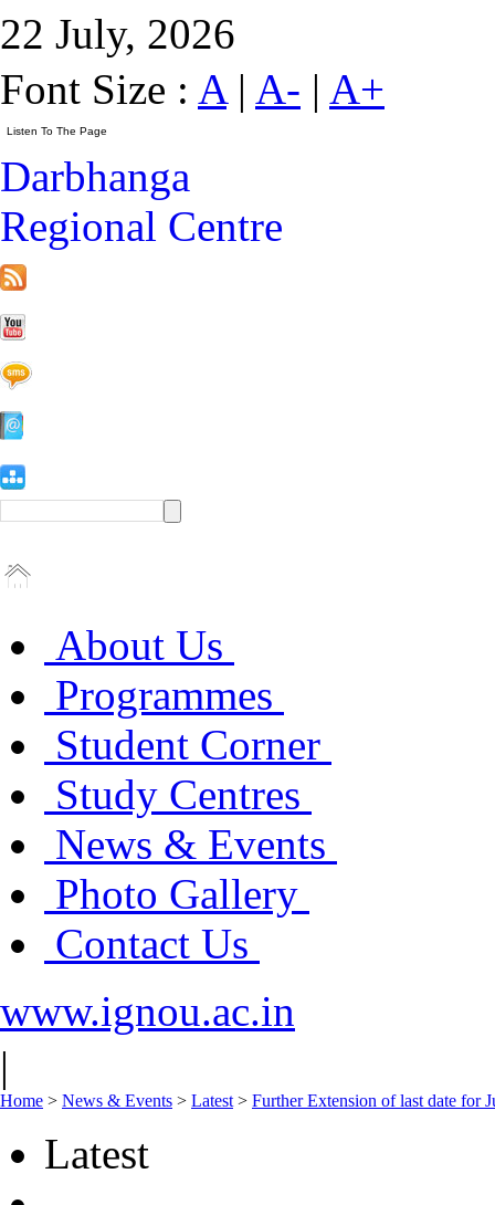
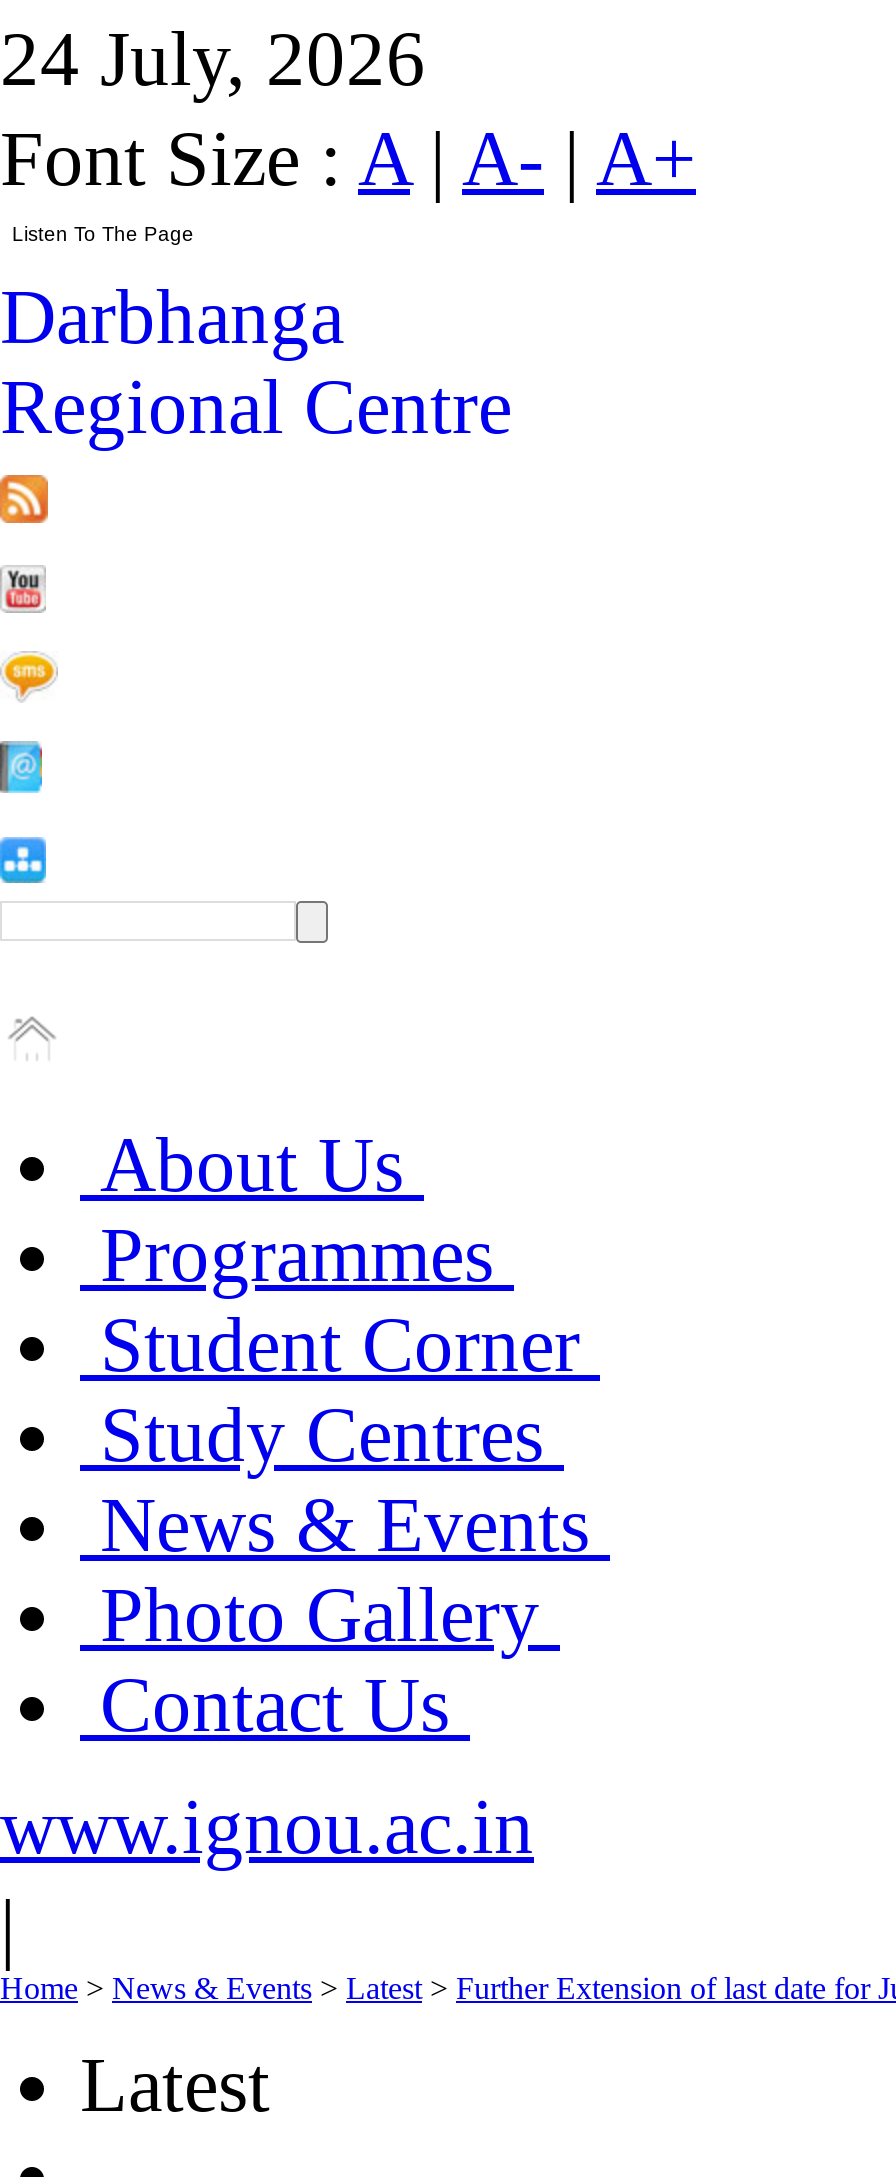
[0,10,235,57] 22 July, 2026 -> [0,15,426,101] 24 July, 2026

